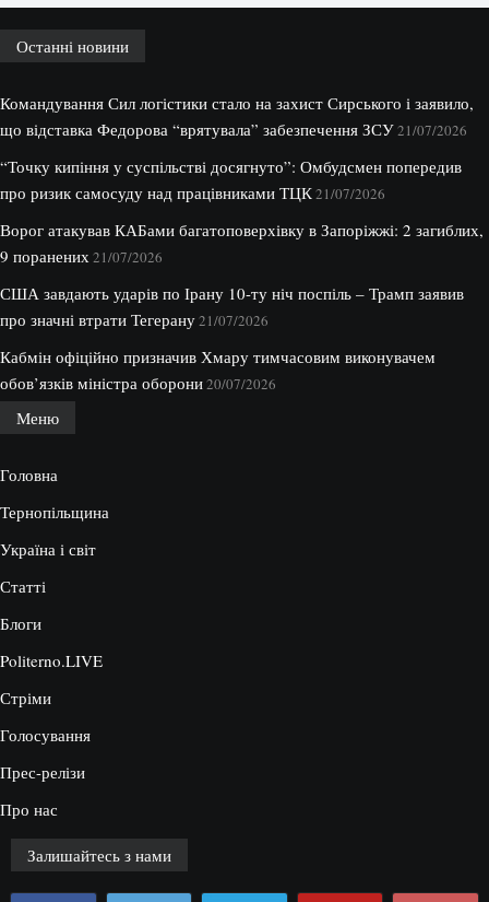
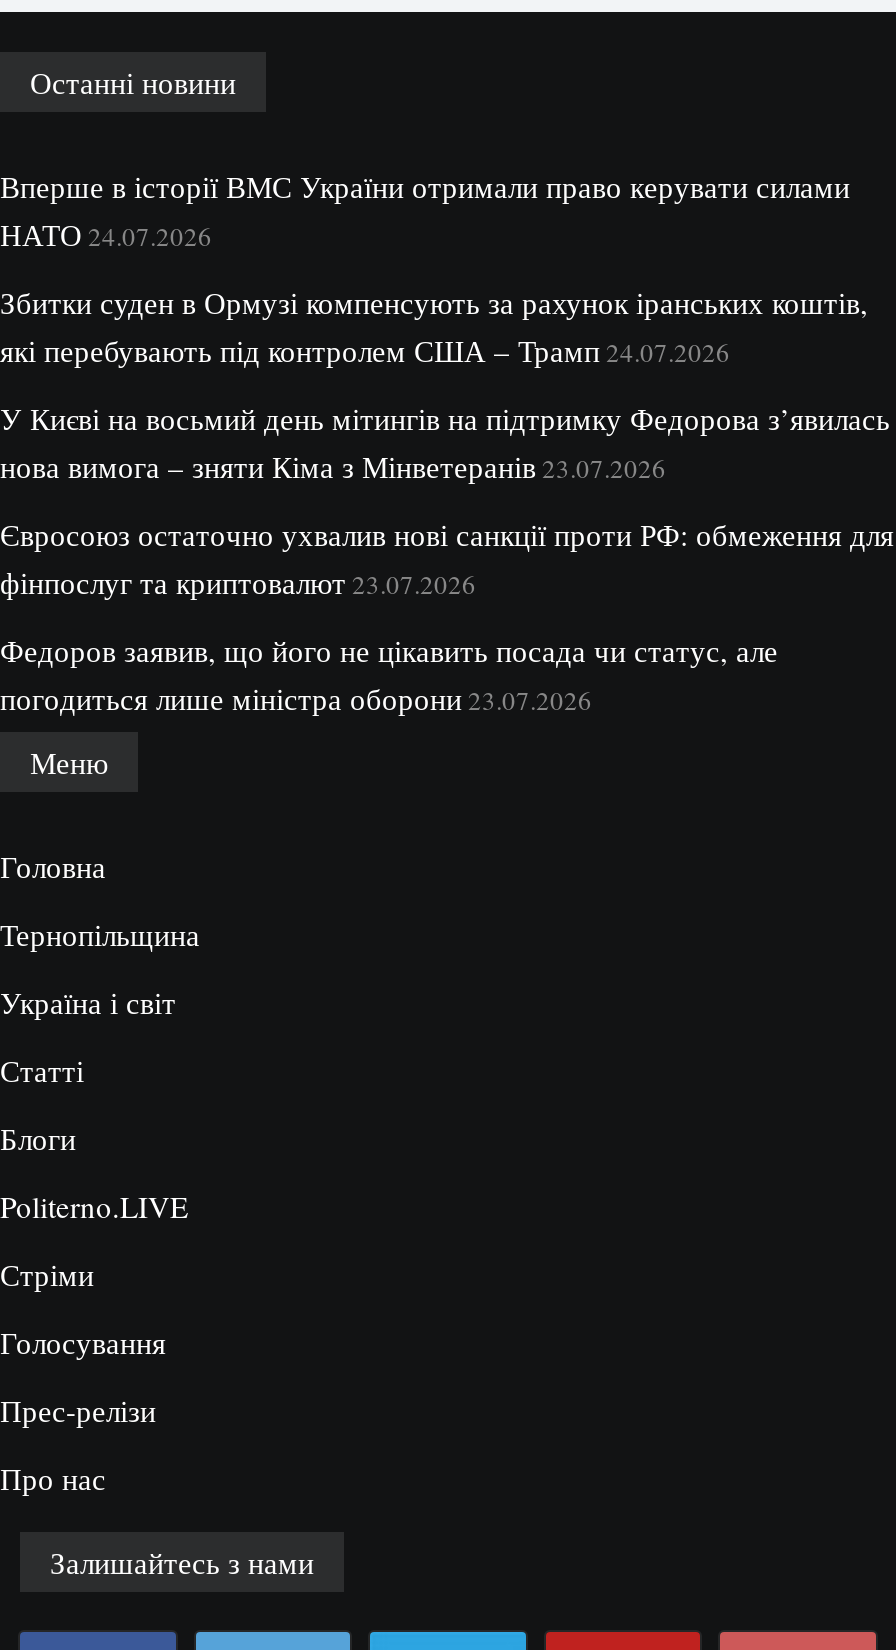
[0,92,474,140] Командування Сил логістики стало на захист Сирського і заявило, | що відставка Федорова “врятувала” забезпечення ЗСУ 21/07/2026 -> [0,166,850,254] Вперше в історії ВМС України отримали право керувати силами | НАТО 24.07.2026
[0,155,462,203] “Точку кипіння у суспільстві досягнуто”: Омбудсмен попередив | про ризик самосуду над працівниками ТЦК 21/07/2026 -> [0,282,868,370] Збитки суден в Ормузі компенсують за рахунок іранських коштів, | які перебувають під контролем США – Трамп 24.07.2026
[0,219,484,267] Ворог атакував КАБами багатоповерхівку в Запоріжжі: 2 загиблих, | 9 поранених 21/07/2026 -> [0,398,890,486] У Києві на восьмий день мітингів на підтримку Федорова з’явилась | нова вимога – зняти Кіма з Мінветеранів 23.07.2026
[0,282,464,330] США завдають ударів по Ірану 10-ту ніч поспіль – Трамп заявив | про значні втрати Тегерану 21/07/2026 -> [0,514,894,602] Євросоюз остаточно ухвалив нові санкції проти РФ: обмеження для | фінпослуг та криптовалют 23.07.2026
[0,345,436,394] Кабмін офіційно призначив Хмару тимчасовим виконувачем | обов’язків міністра оборони 20/07/2026 -> [0,630,778,718] Федоров заявив, що його не цікавить посада чи статус, але | погодиться лише міністра оборони 23.07.2026

